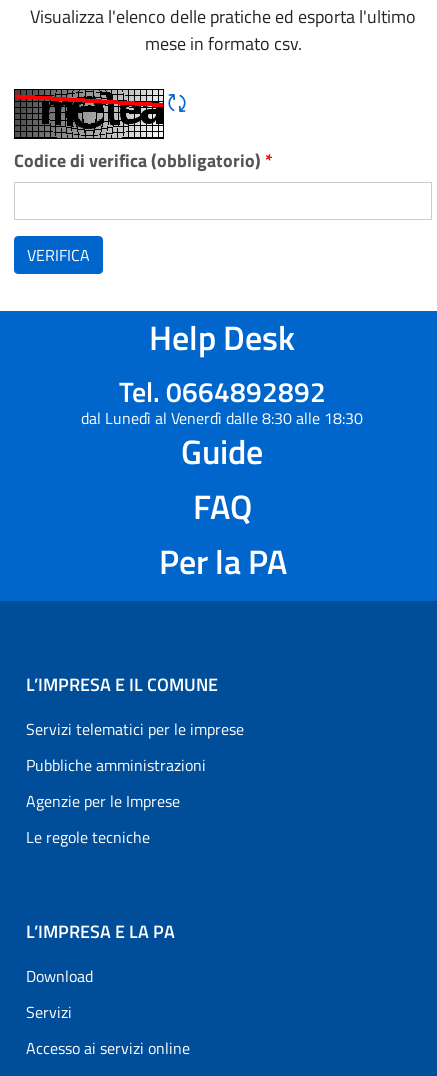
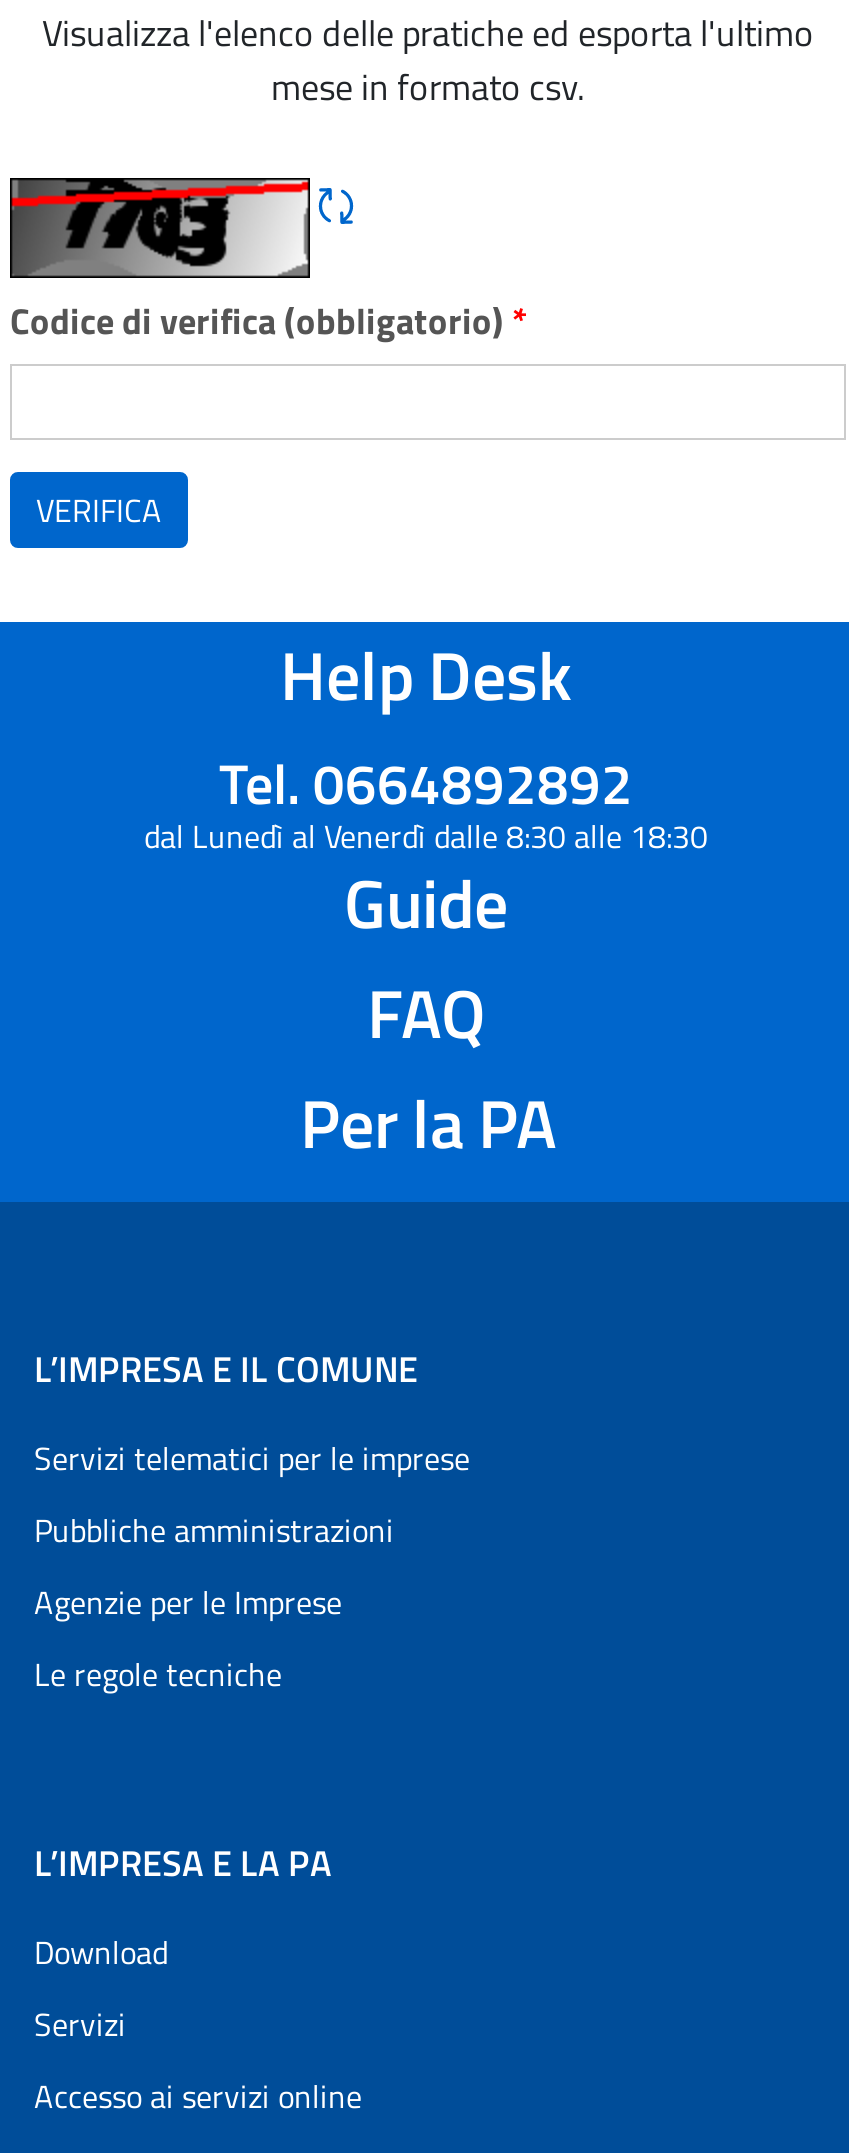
[14,89,164,139] [image] -> [10,180,310,278] [image]

